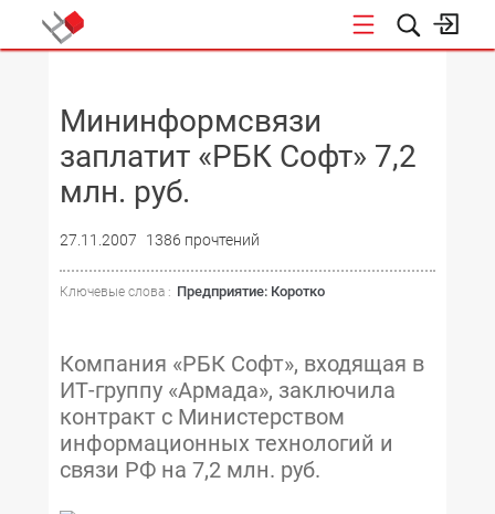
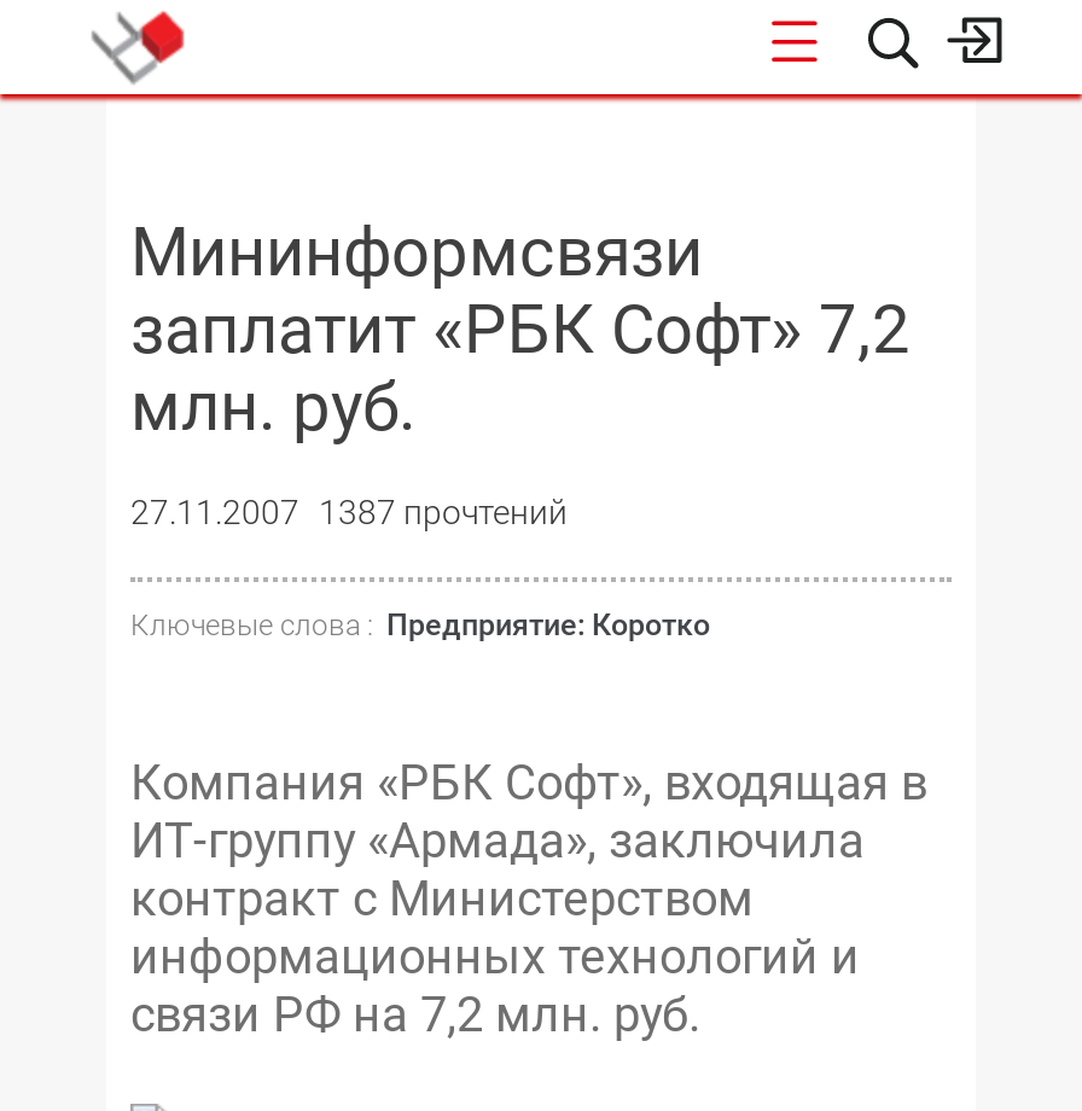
[60,231,260,249] 27.11.2007 1386 прочтений -> [130,493,568,531] 27.11.2007 1387 прочтений

